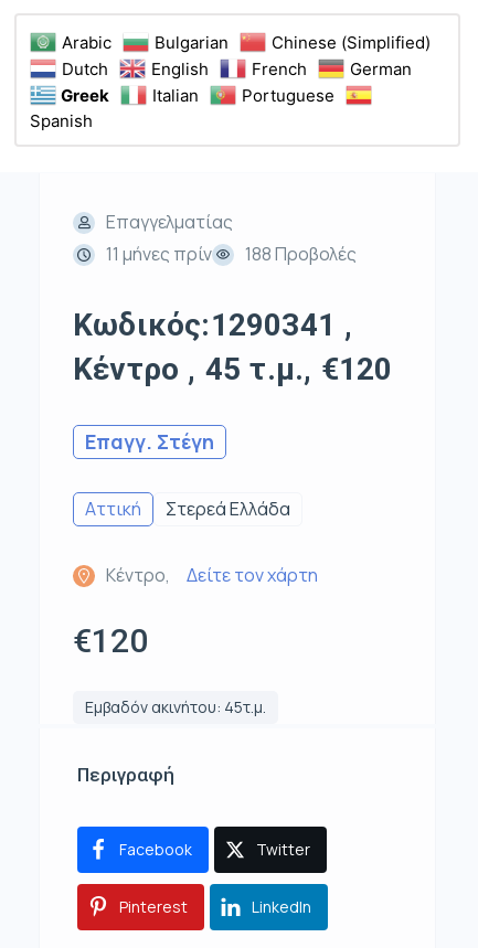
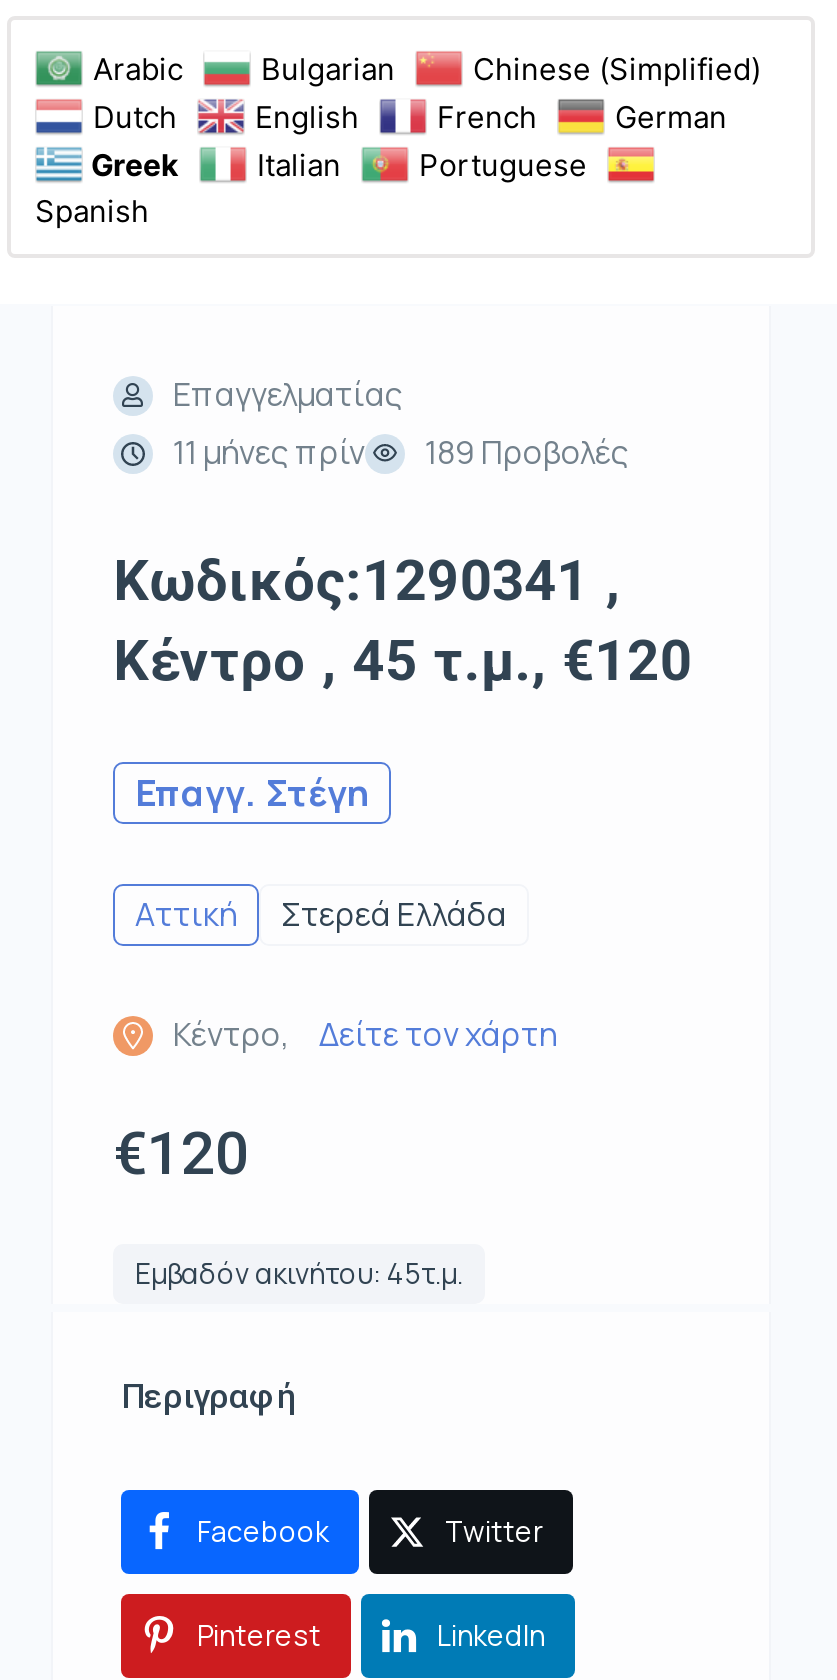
[106,242,357,266] 11 μήνες πρίν 188 Προβολές -> [173,430,629,474] 11 μήνες πρίν 189 Προβολές

